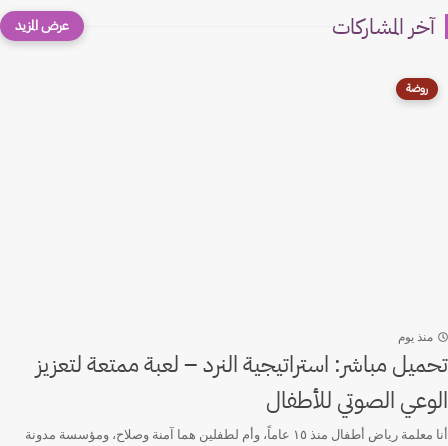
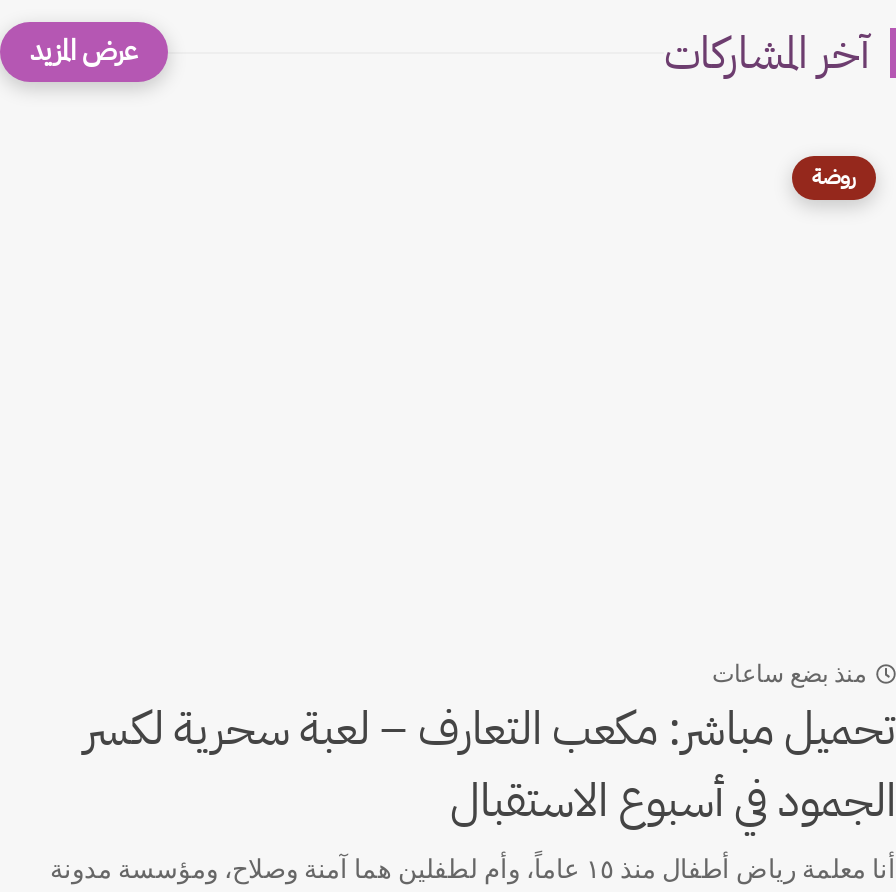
[36,330,448,418] منذ يوم | تحميل مباشر: استراتيجية النرد – لعبة ممتعة لتعزيز | الوعي الصوتي للأطفال -> [84,659,896,836] منذ بضع ساعات | تحميل مباشر: مكعب التعارف – لعبة سحرية لكسر | الجمود في أسبوع الاستقبال

